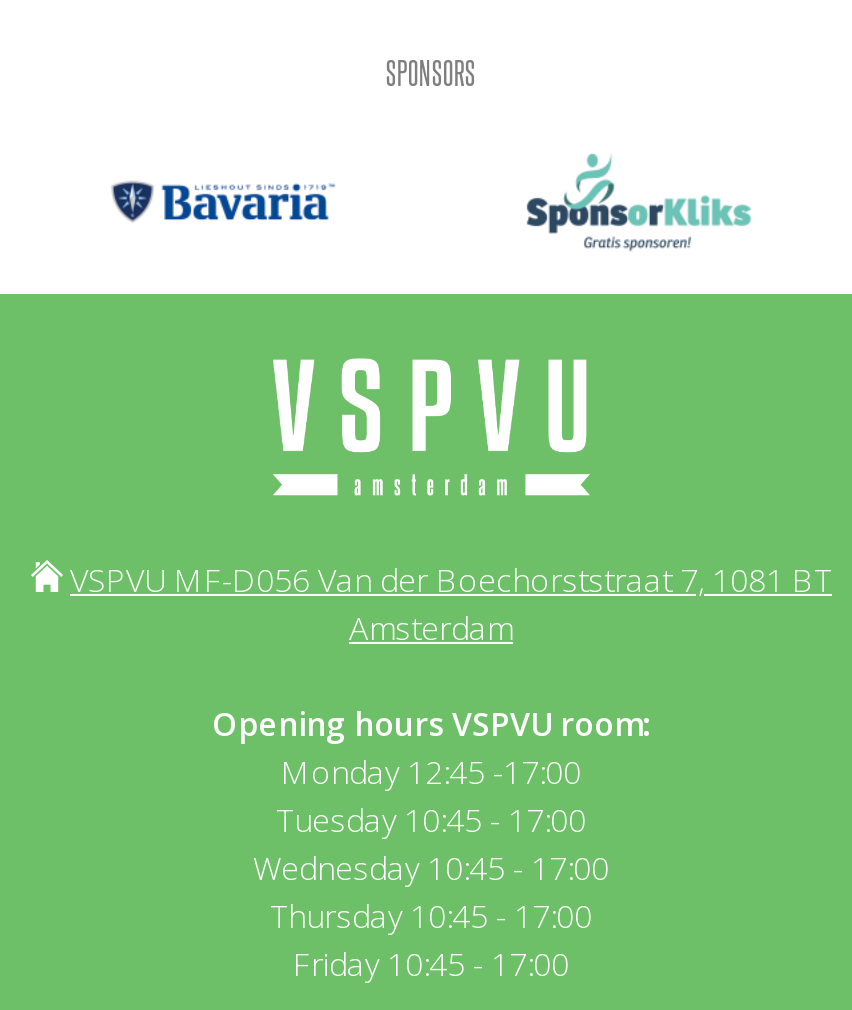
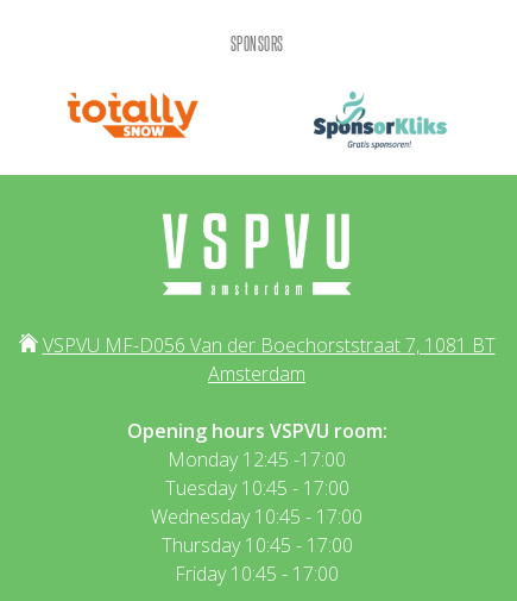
[109,156,335,232] [image] -> [67,92,200,139] [image]

